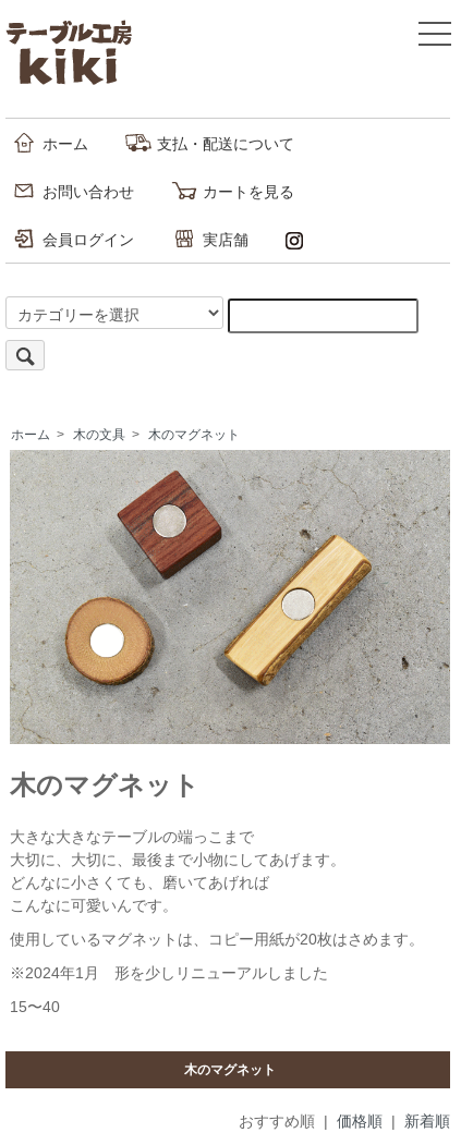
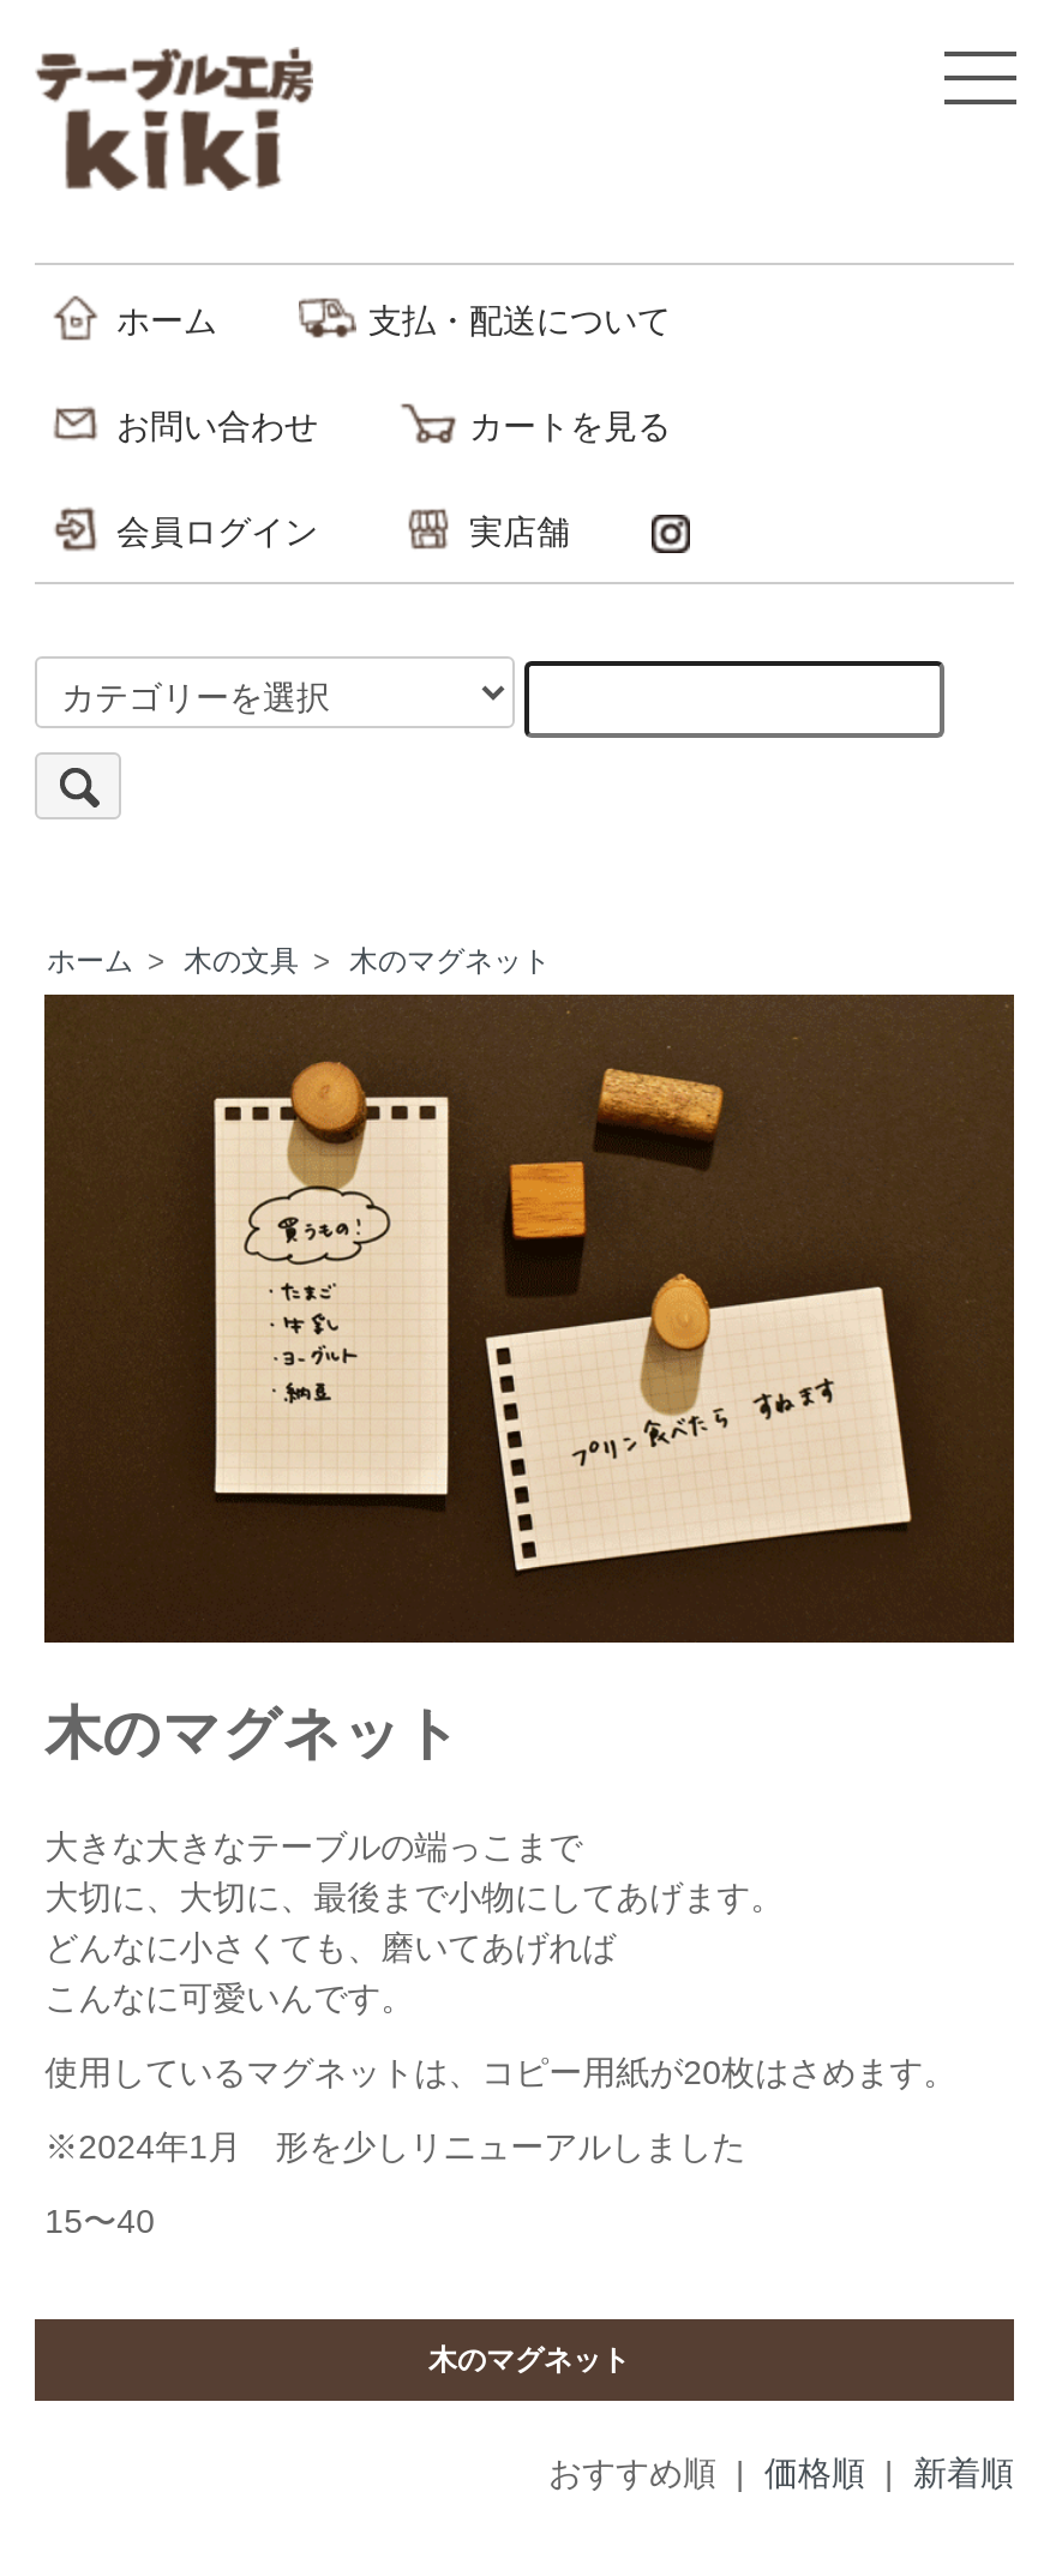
[10,450,451,743] [image] -> [44,992,1014,1643] [image]

